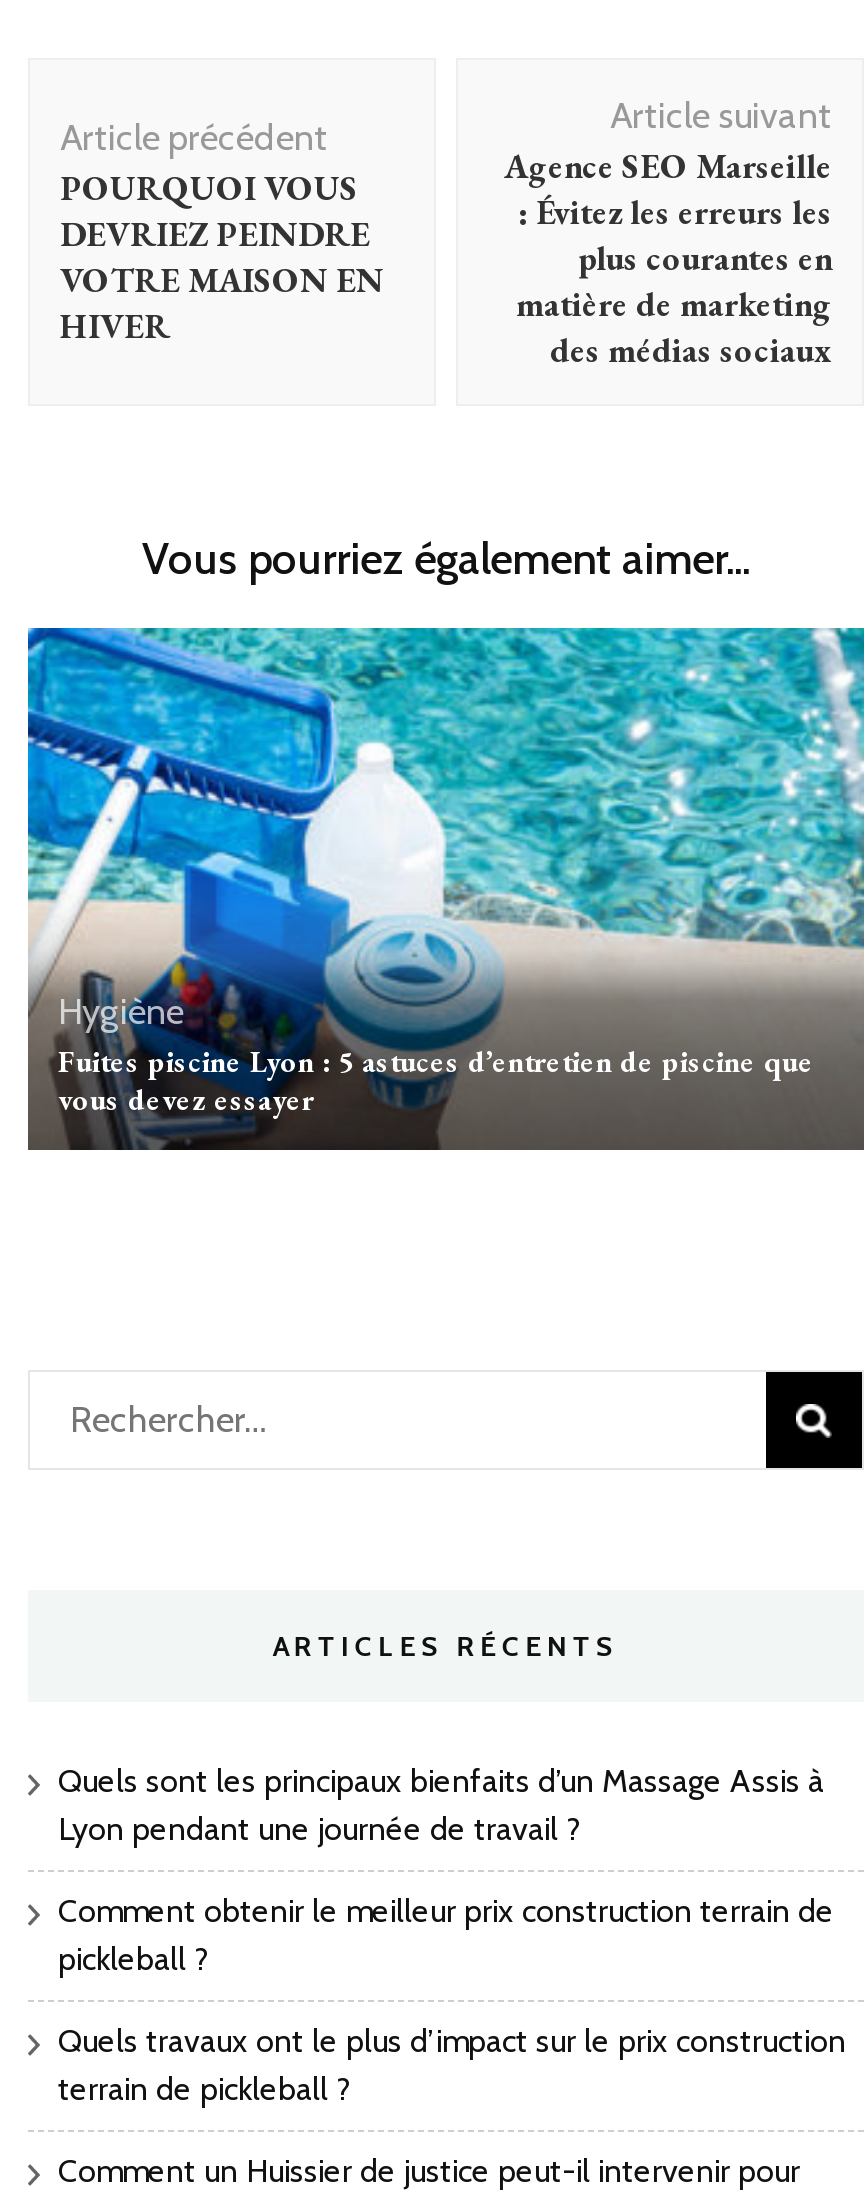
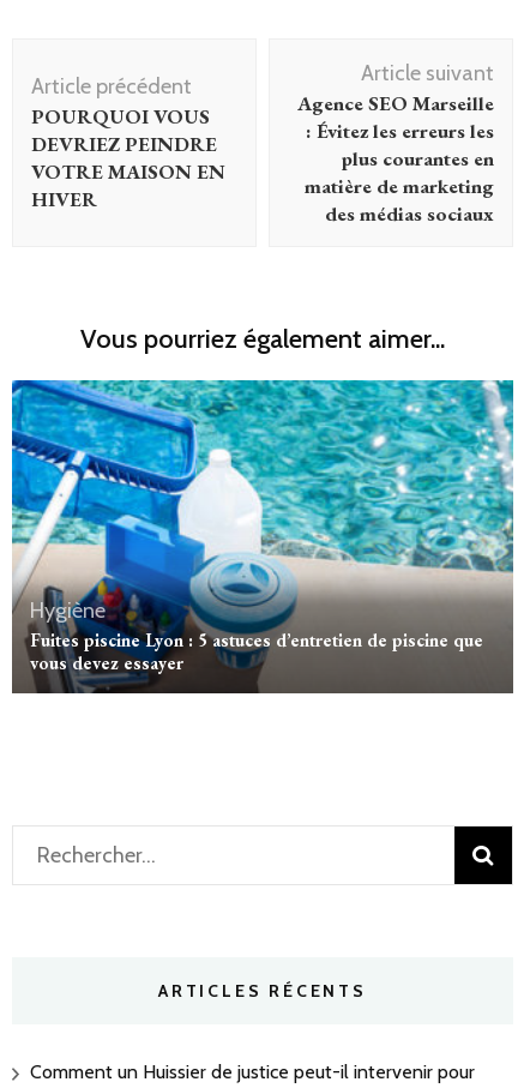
[58,1762,846,2108] Quels sont les principaux bienfaits d’un Massage Assis à | Lyon pendant une journée de travail ? | Comment obtenir le meilleur prix construction terrain de | pickleball ? | Quels travaux ont le plus d’impact sur le prix construction | terrain de pickleball ? -> none

